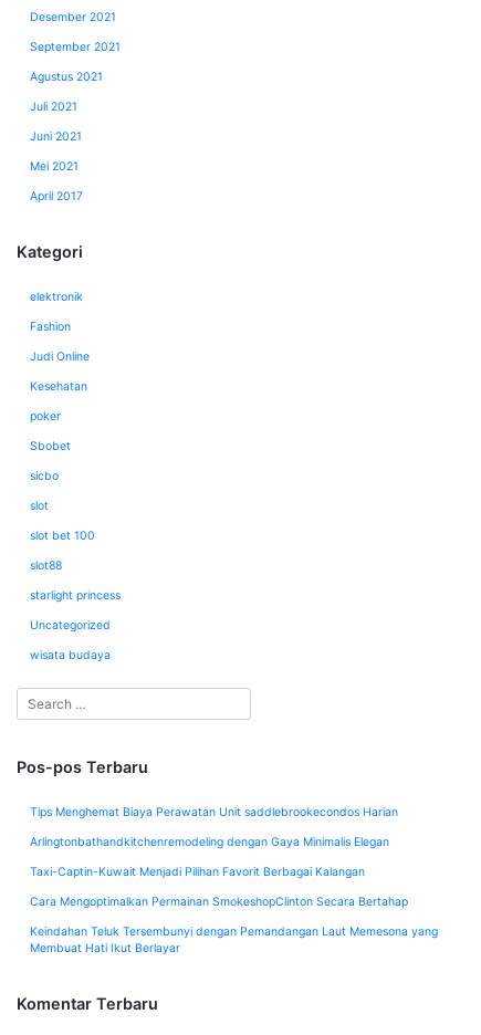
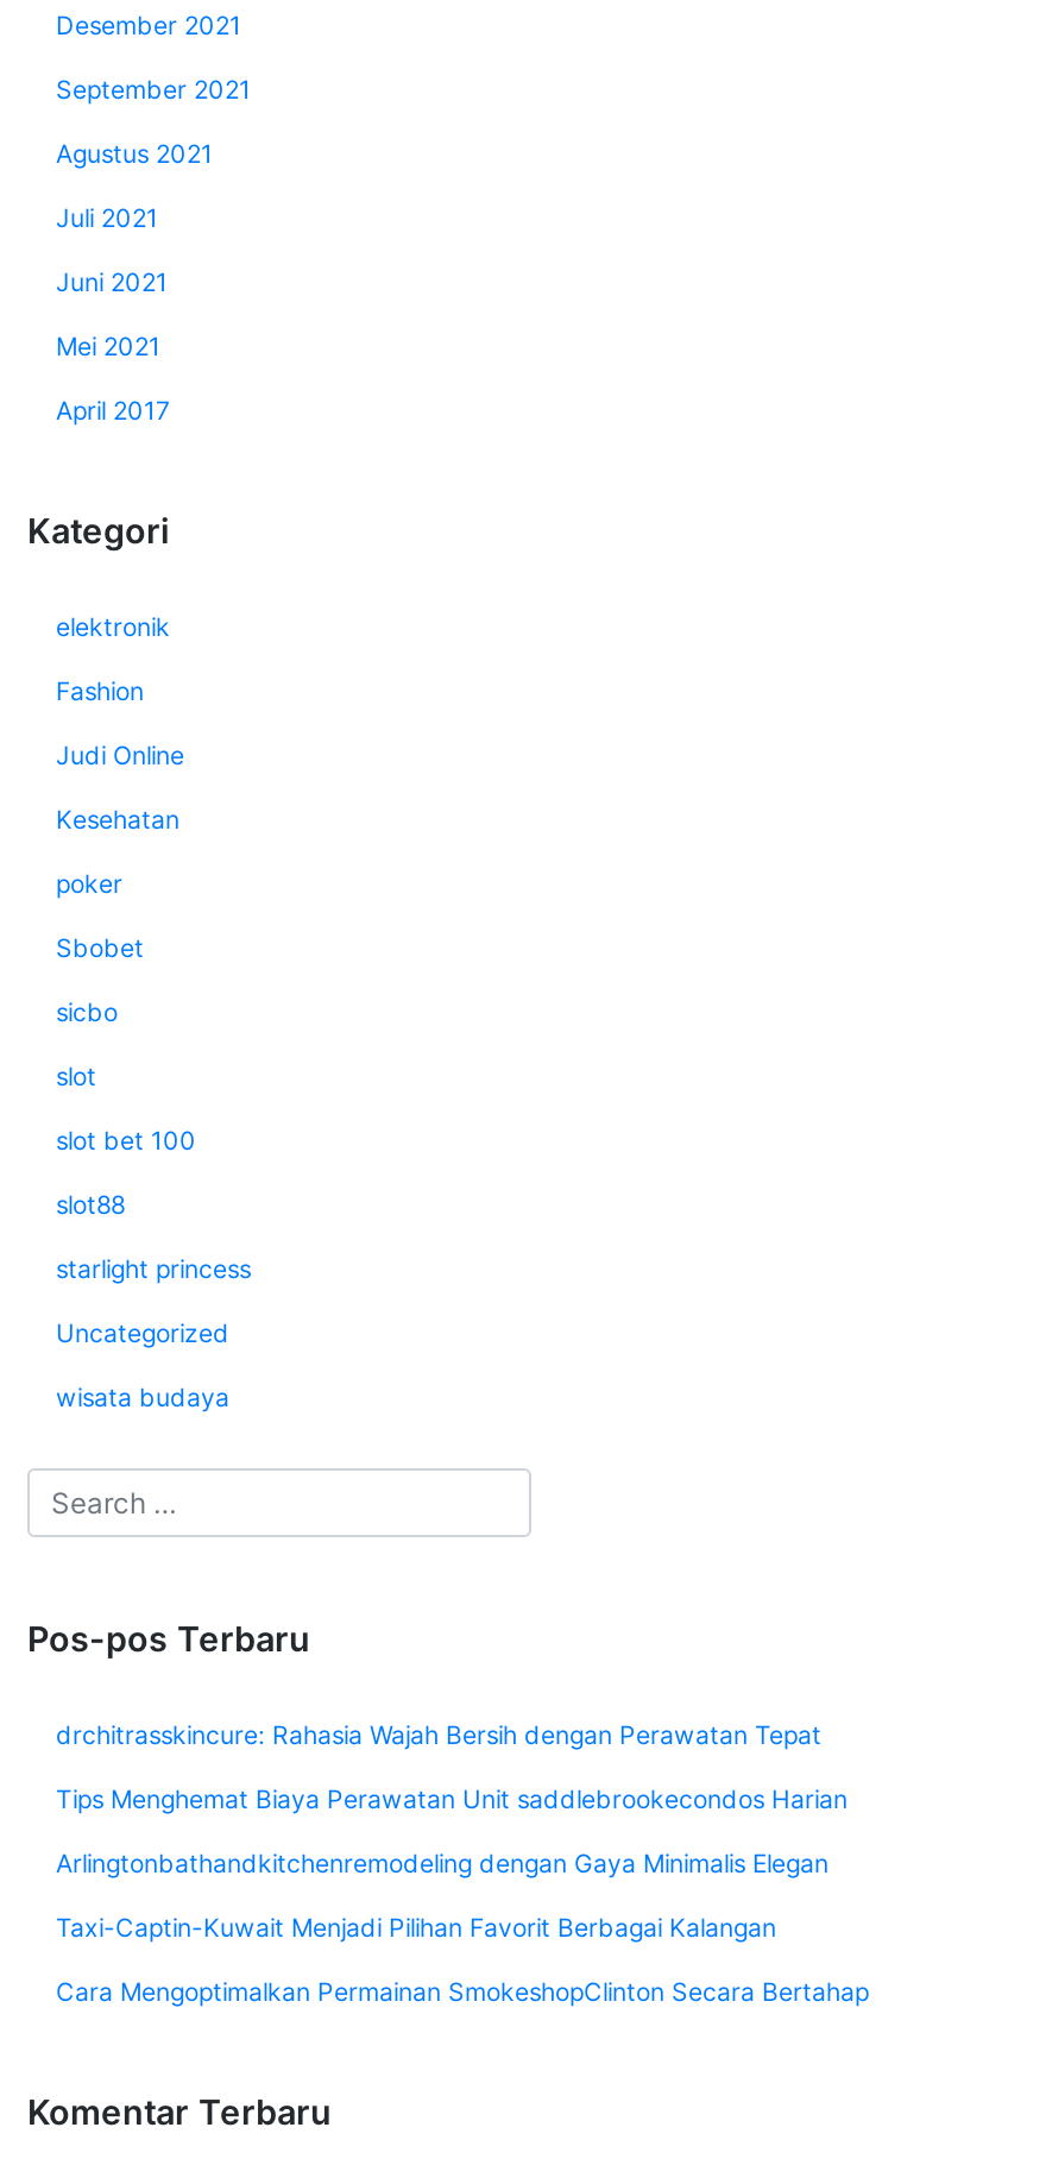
none -> [56,1720,821,1751] drchitrasskincure: Rahasia Wajah Bersih dengan Perawatan Tepat
moved [30,805,408,909] -> [56,1784,869,2007]: Tips Menghemat Biaya Perawatan Unit saddlebrookecondos Harian | Arlingtonbathandkitchenremodeling dengan Gaya Minimalis Elegan | Taxi-Captin-Kuwait Menjadi Pilihan Favorit Berbagai Kalangan | Cara Mengoptimalkan Permainan SmokeshopClinton Secara Bertahap
[30,924,438,955] Keindahan Teluk Tersembunyi dengan Pemandangan Laut Memesona yang | Membuat Hati Ikut Berlayar -> none

